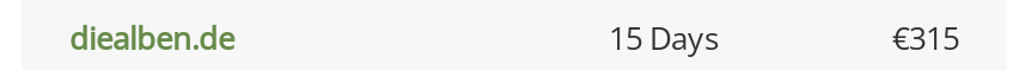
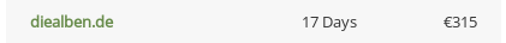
[609,17,719,59] 15 Days -> [301,11,356,32] 17 Days

